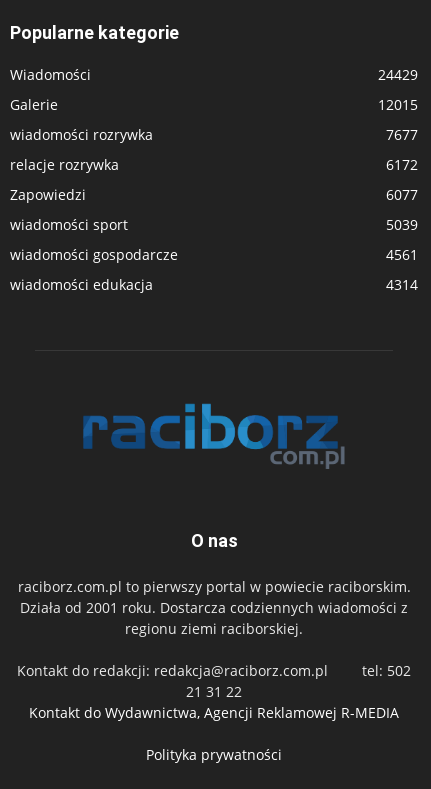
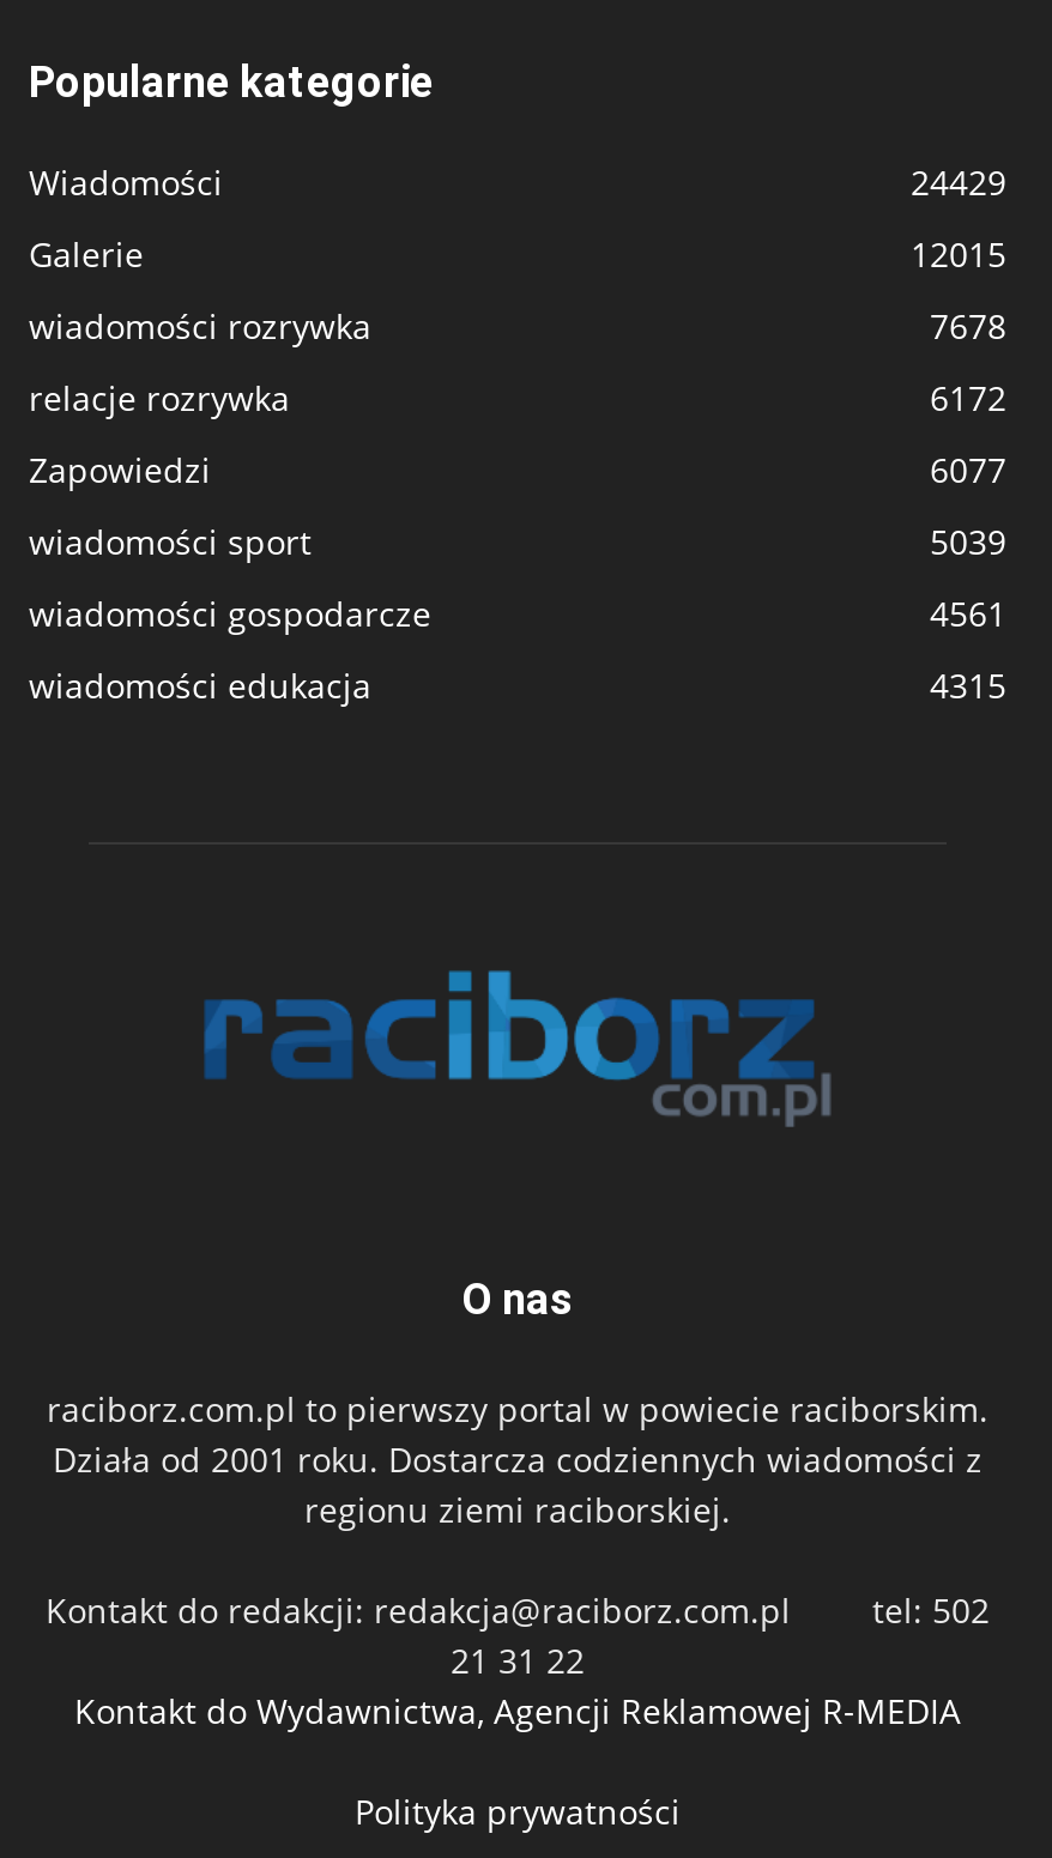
[386,125,418,144] 7677 -> [930,303,1006,349] 7678
[386,275,418,294] 4314 -> [930,662,1006,708] 4315

